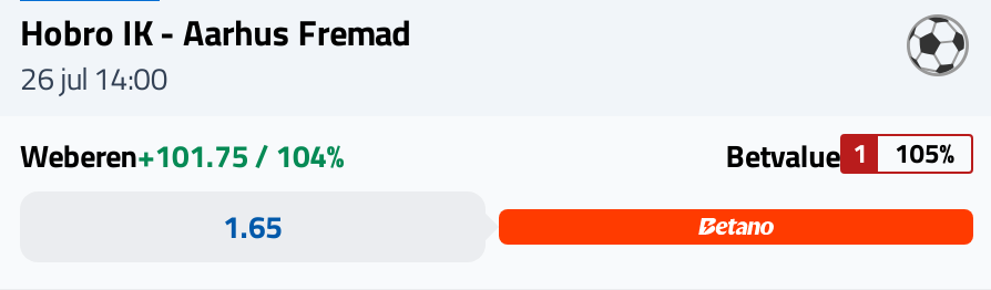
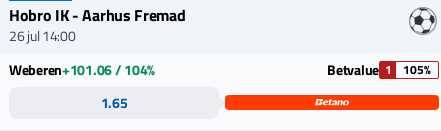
[20,131,344,177] Weberen+101.75 / 104% -> [9,59,155,80] Weberen+101.06 / 104%

